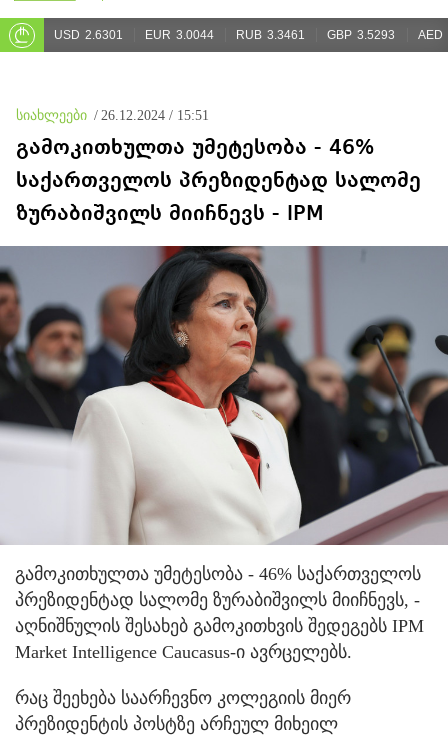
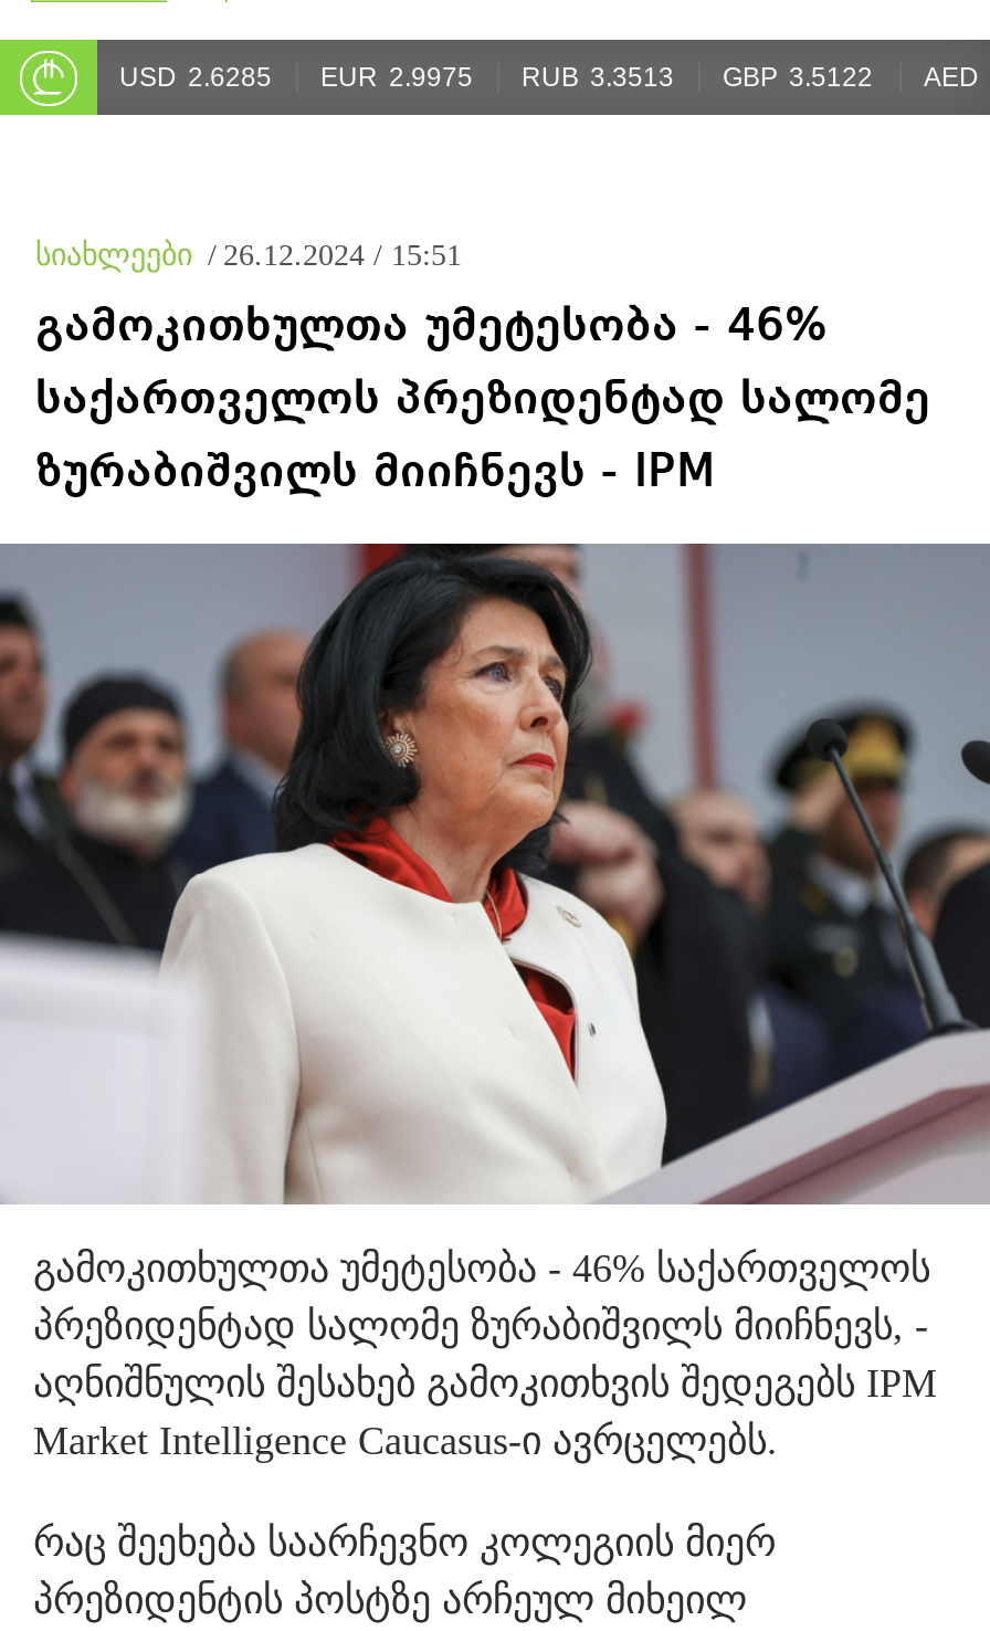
[54,28,123,42] USD 2.6301 -> [119,62,272,93] USD 2.6285
[145,28,214,42] EUR 3.0044 -> [320,62,473,93] EUR 2.9975
[236,28,305,42] RUB 3.3461 -> [522,62,674,93] RUB 3.3513
[327,28,395,42] GBP 3.5293 -> [723,62,873,93] GBP 3.5122

